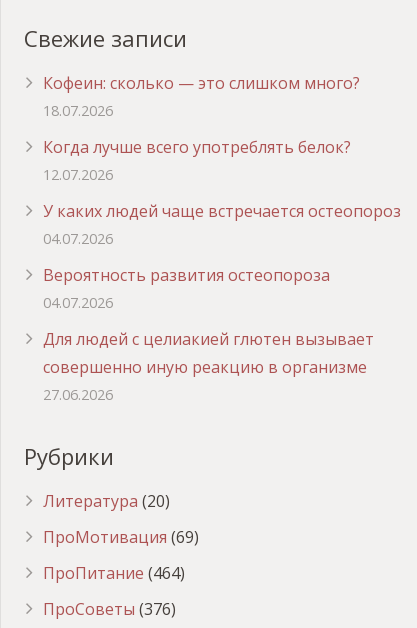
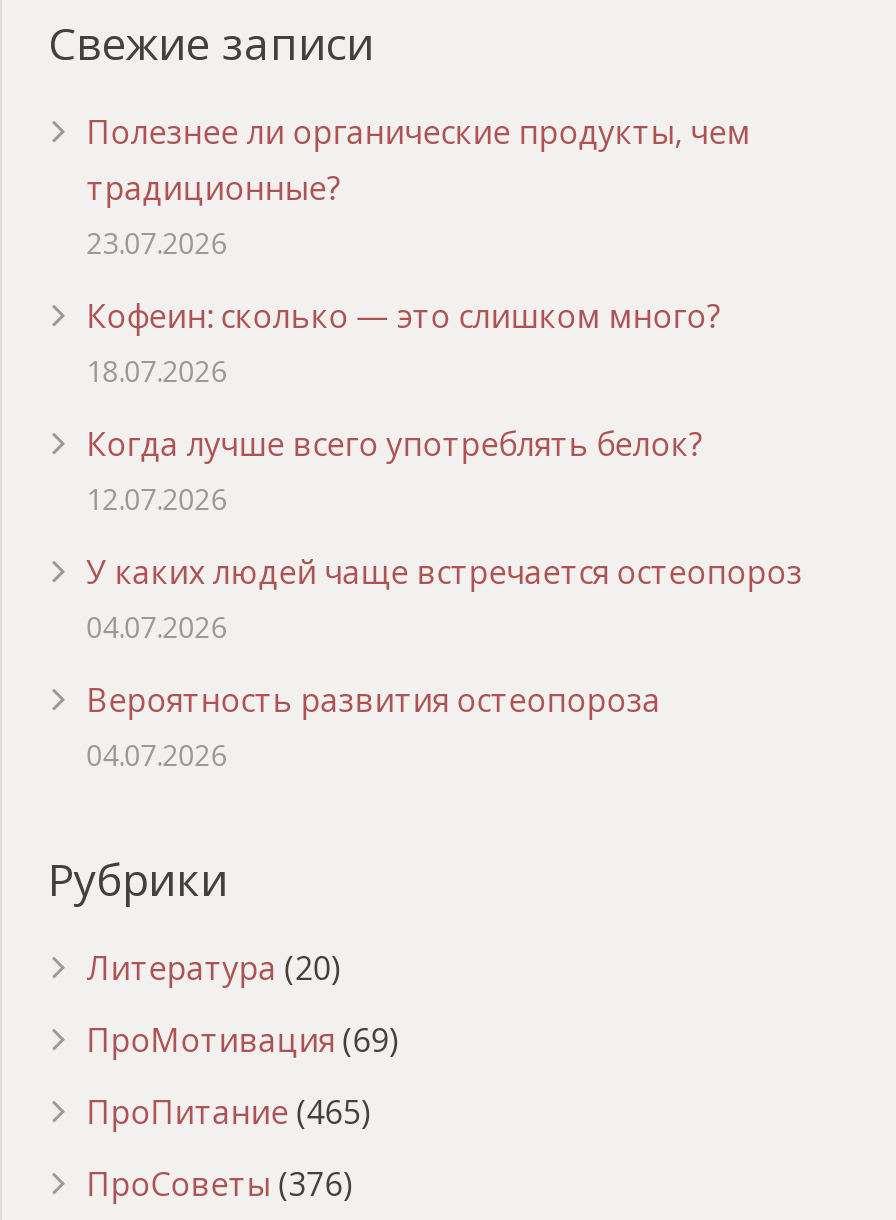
none -> [86,109,750,261] Полезнее ли органические продукты, чем | традиционные? | 23.07.2026
moved [43,72,401,312] -> [86,293,802,773]: Кофеин: сколько — это слишком много? | 18.07.2026 | Когда лучше всего употреблять белок? | 12.07.2026 | У каких людей чаще встречается остеопороз | 04.07.2026 | Вероятность развития остеопороза | 04.07.2026
[43,328,374,404] Для людей с целиакией глютен вызывает | совершенно иную реакцию в организме | 27.06.2026 -> none
[43,562,185,584] ПроПитание (464) -> [86,1089,370,1133] ПроПитание (465)

